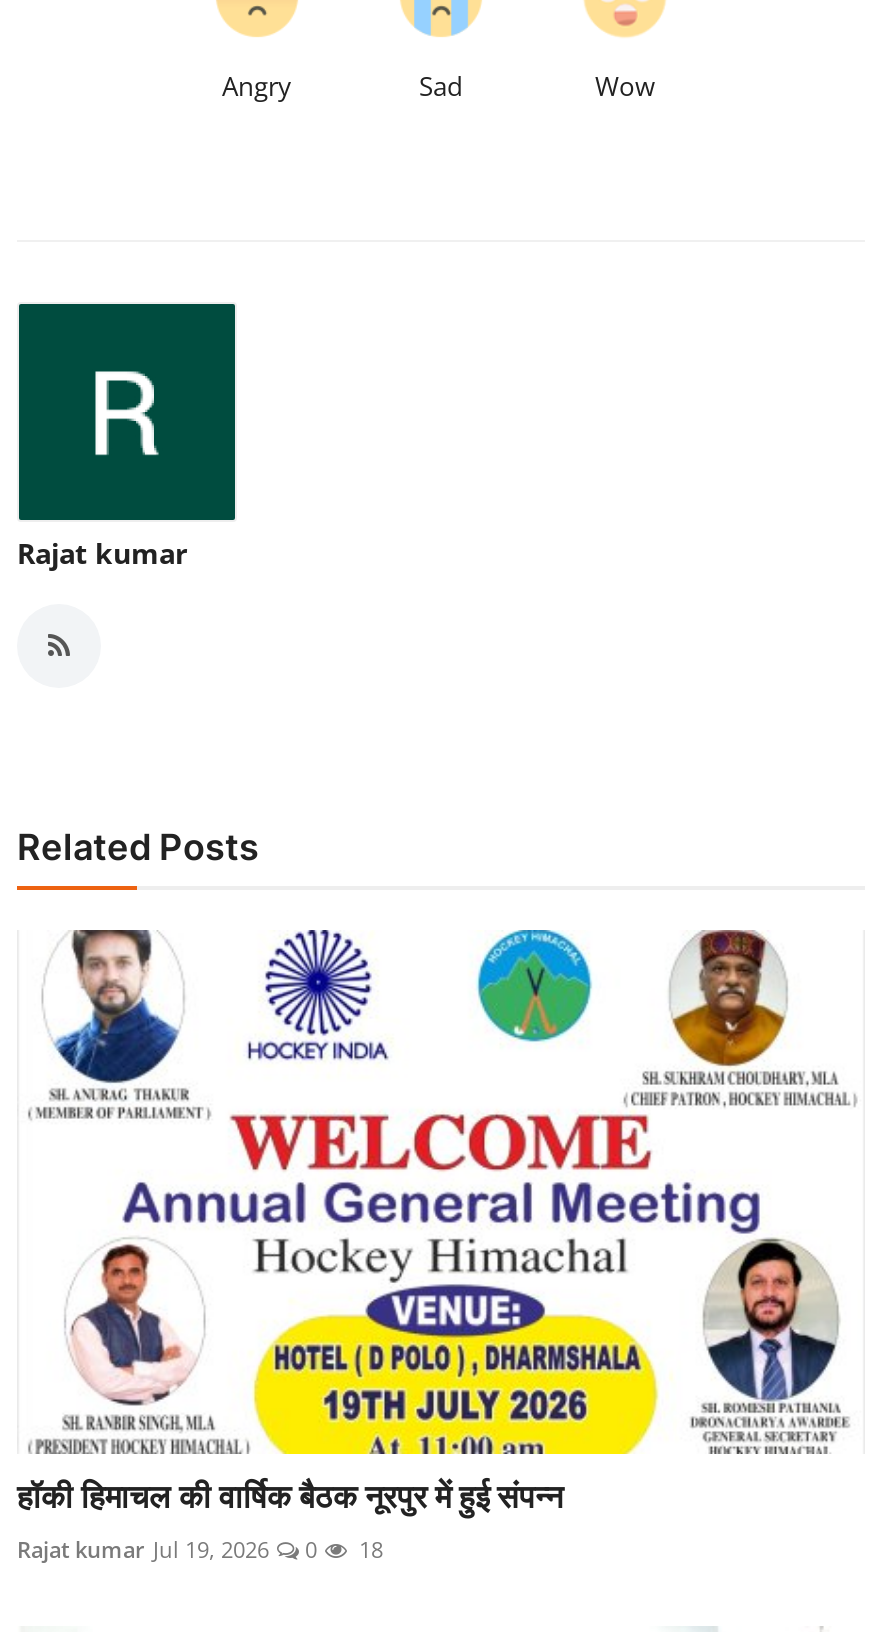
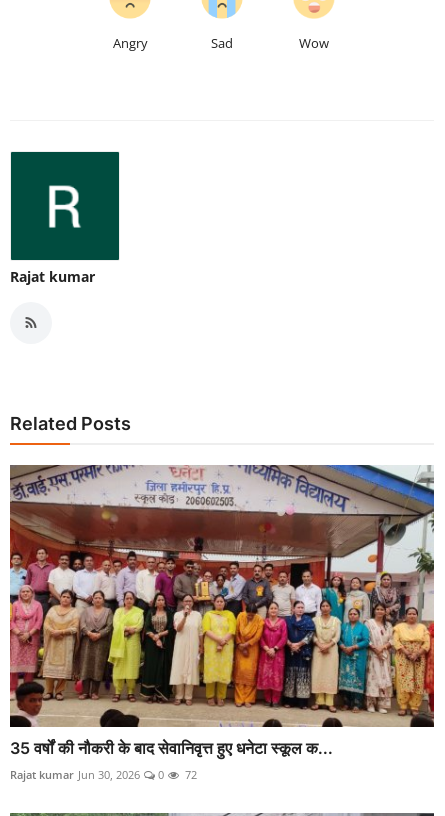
[17,928,865,1564] [image] | हॉकी हिमाचल की वार्षिक बैठक नूरपुर में हुई संपन्न | Rajat kumar Jul 19, 2026 -> [9,464,435,782] [image] | 35 वर्षों की नौकरी के बाद सेवानिवृत्त हुए धनेटा स्कूल क... | Rajat kumar Jun 30, 2026
[347,1534,383,1564] 18 -> [179,767,197,782] 72

